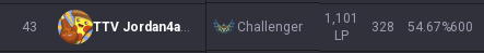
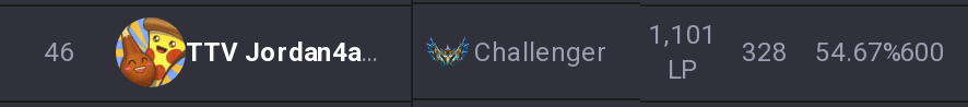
[22,19,37,35] 43 -> [44,37,74,68] 46

